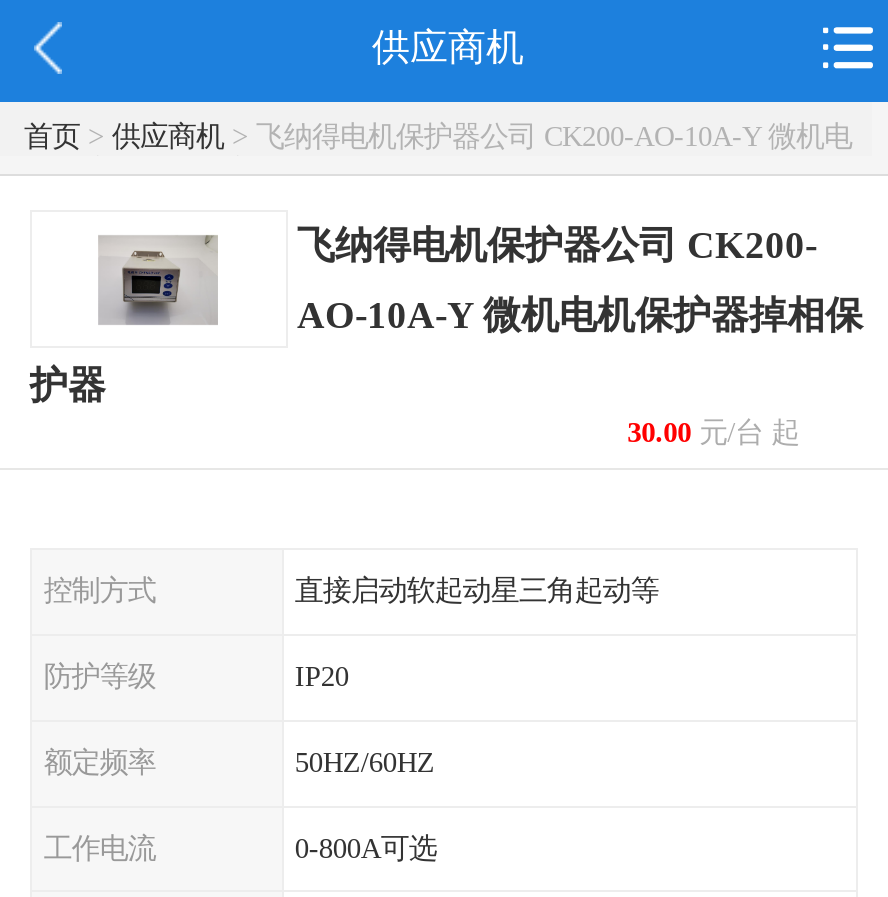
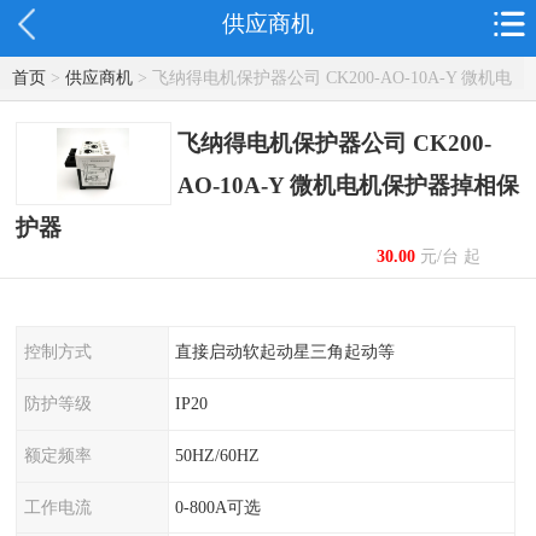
[98,234,218,326] [image] -> [58,129,128,191] [image]

